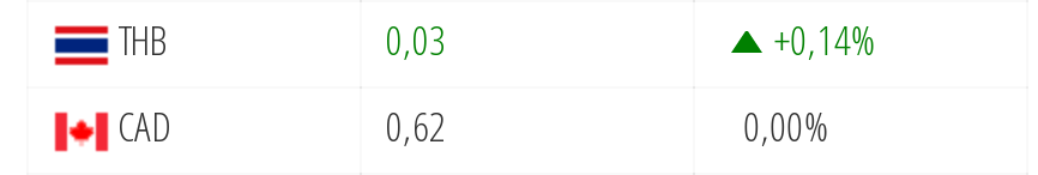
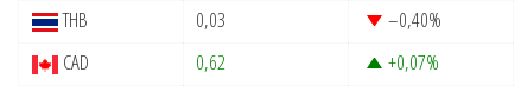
[774,13,877,68] +0,14% -> [388,6,441,33] –0,40%
[744,99,830,154] 0,00% -> [388,49,439,76] +0,07%

